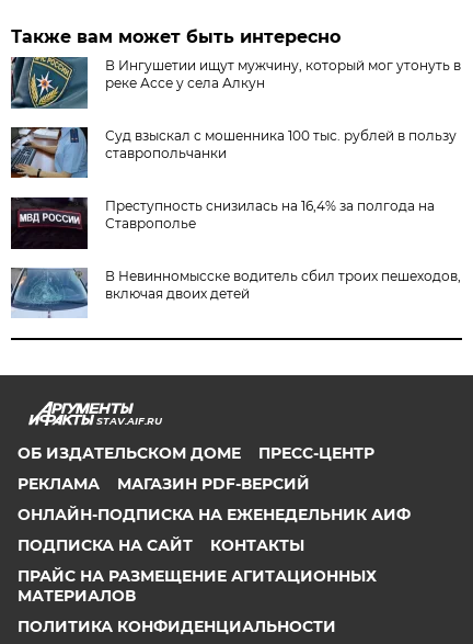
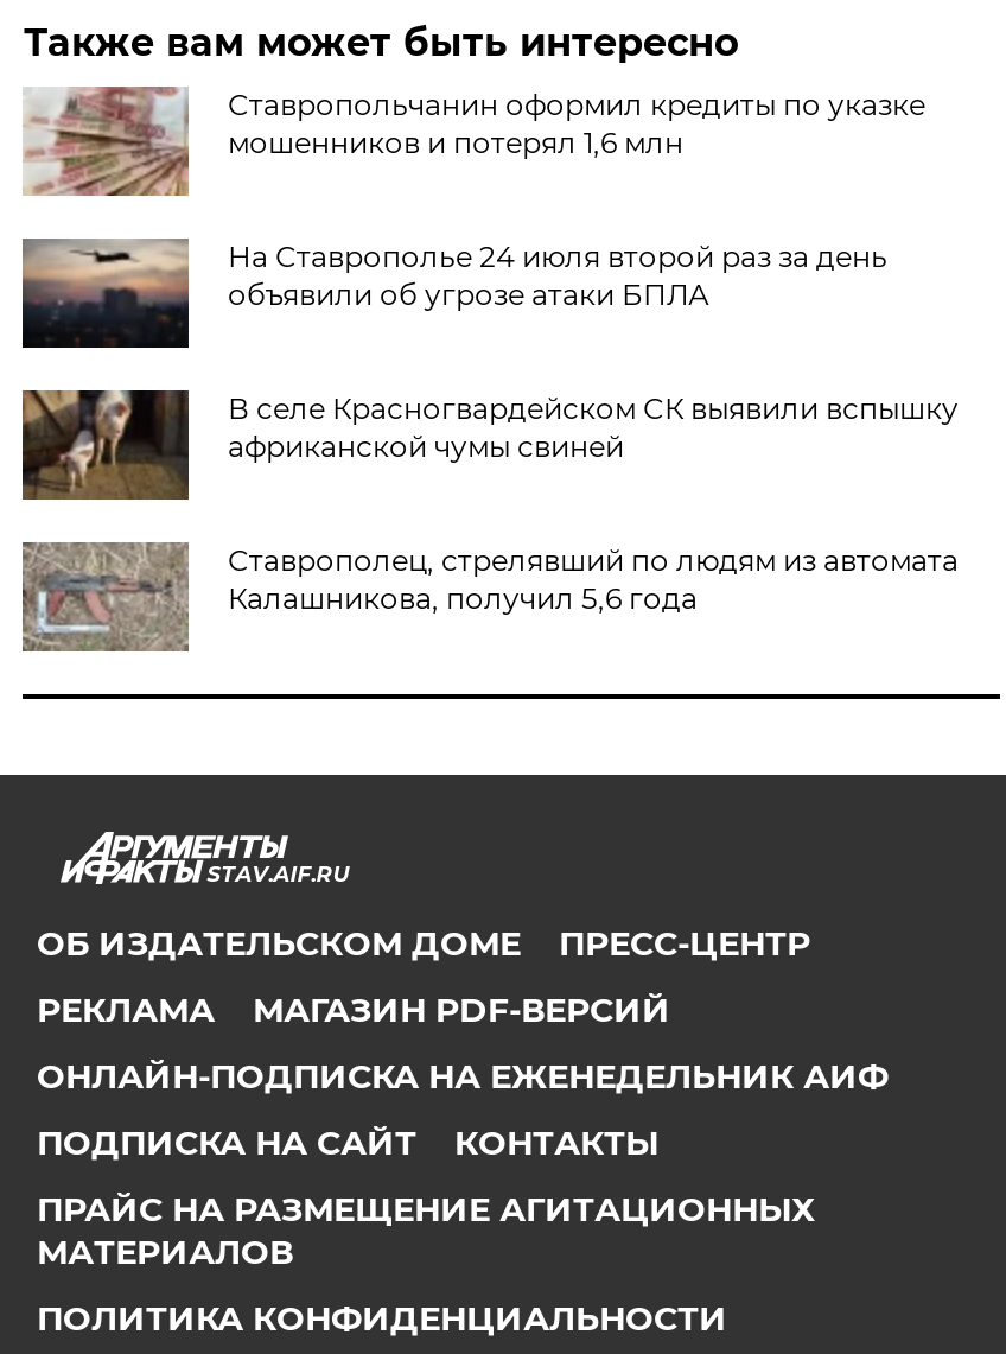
[10,56,461,110] [image] | В Ингушетии ищут мужчину, который мог утонуть в | реке Ассе у села Алкун -> [23,84,925,198] [image] | Ставропольчанин оформил кредиты по указке | мошенников и потерял 1,6 млн
[10,127,457,179] [image] | Суд взыскал с мошенника 100 тыс. рублей в пользу | ставропольчанки -> [20,239,887,350] [image] | На Ставрополье 24 июля второй раз за день | объявили об угрозе атаки БПЛА
[10,196,435,250] [image] | Преступность снизилась на 16,4% за полгода на | Ставрополье -> [20,388,958,502] [image] | В селе Красногвардейском СК выявили вспышку | африканской чумы свиней
[11,268,461,318] [image] | В Невинномысске водитель сбил троих пешеходов, | включая двоих детей -> [20,540,958,654] [image] | Ставрополец, стрелявший по людям из автомата | Калашникова, получил 5,6 года

